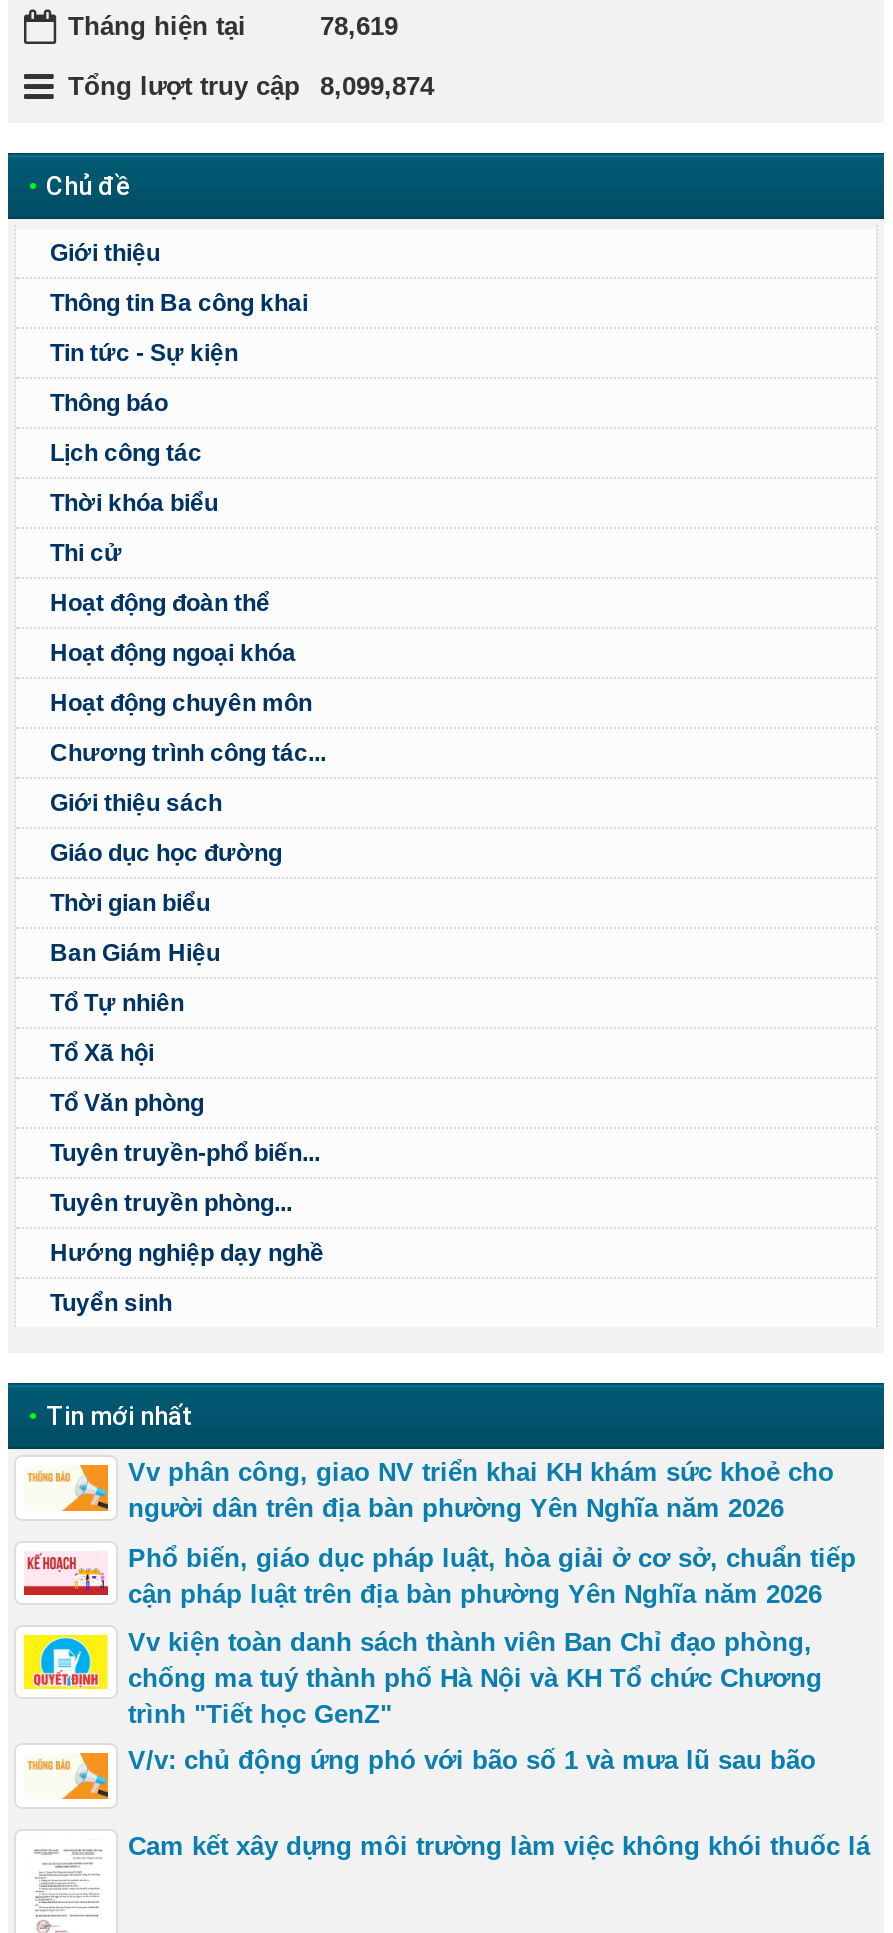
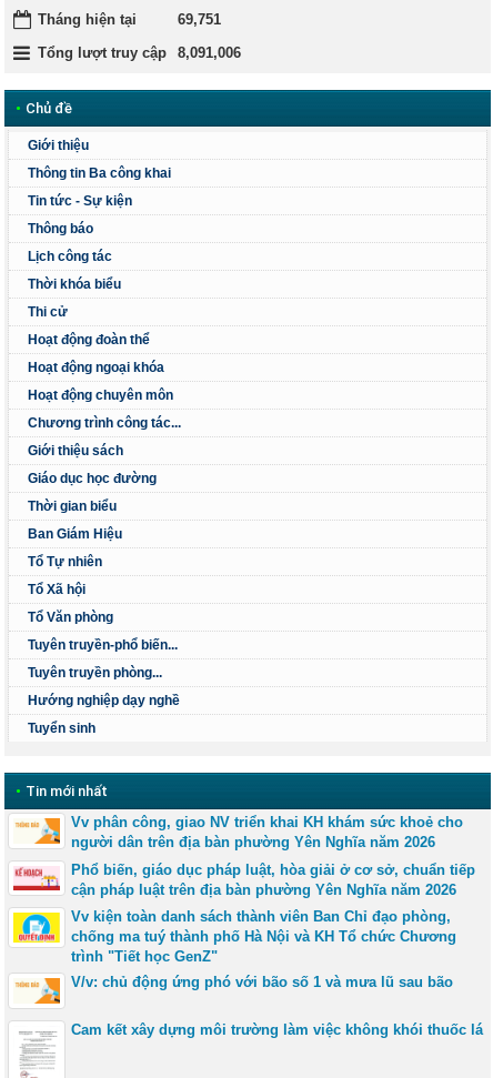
[320,11,398,41] 78,619 -> [178,11,221,28] 69,751
[68,71,434,101] Tổng lượt truy cập 8,099,874 -> [38,44,241,61] Tổng lượt truy cập 8,091,006

